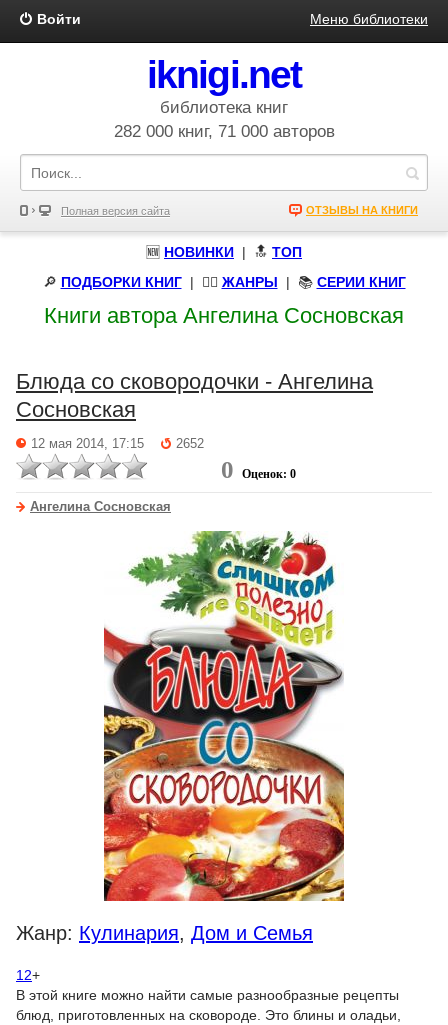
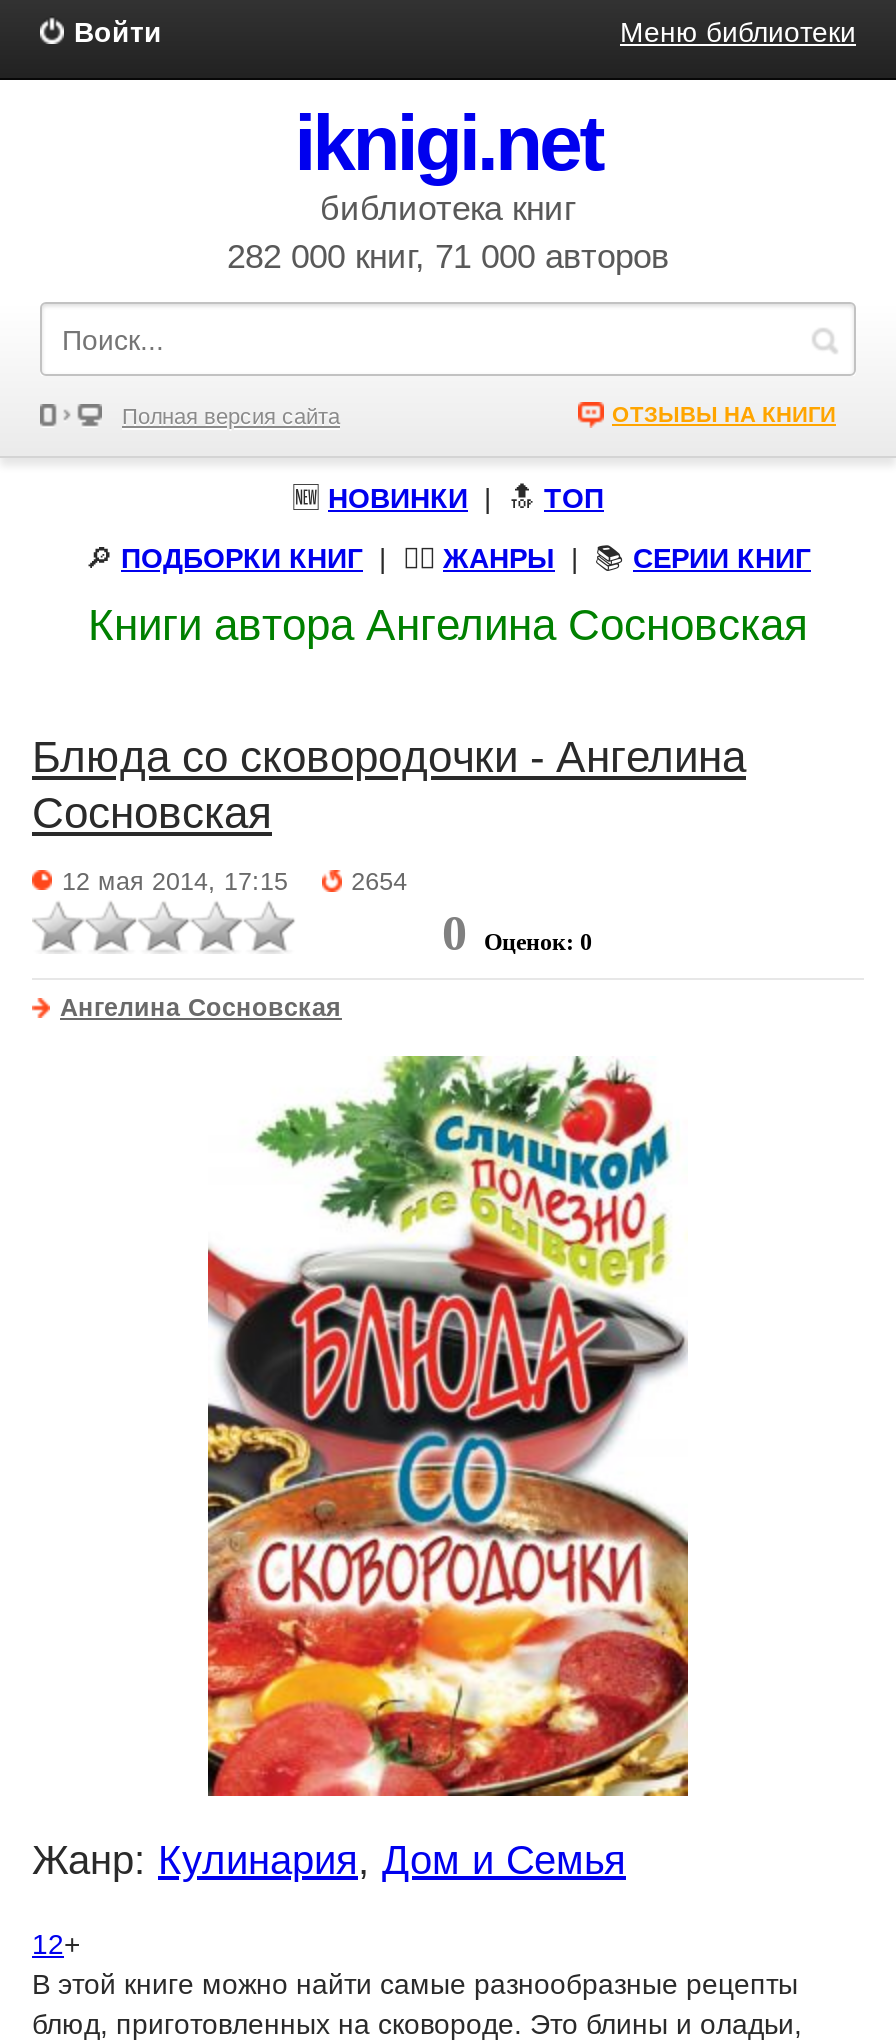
[176,437,204,451] 2652 -> [351,868,407,896] 2654

